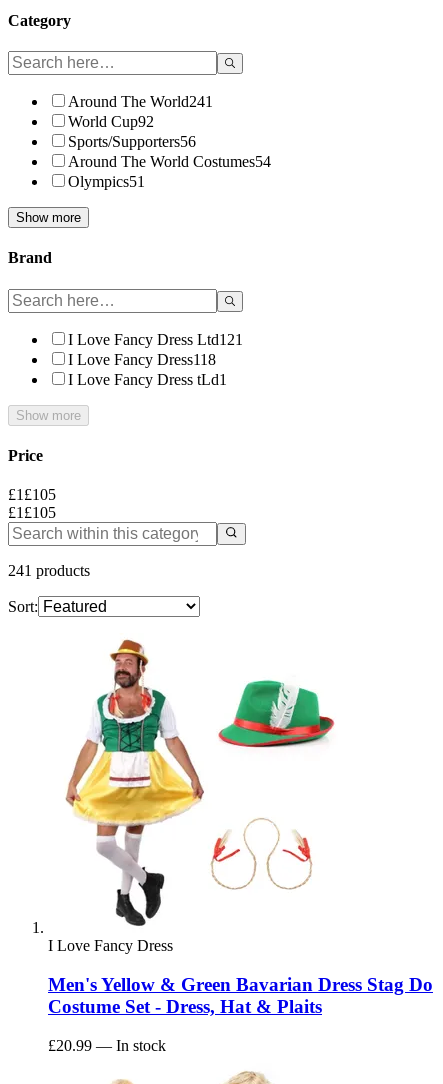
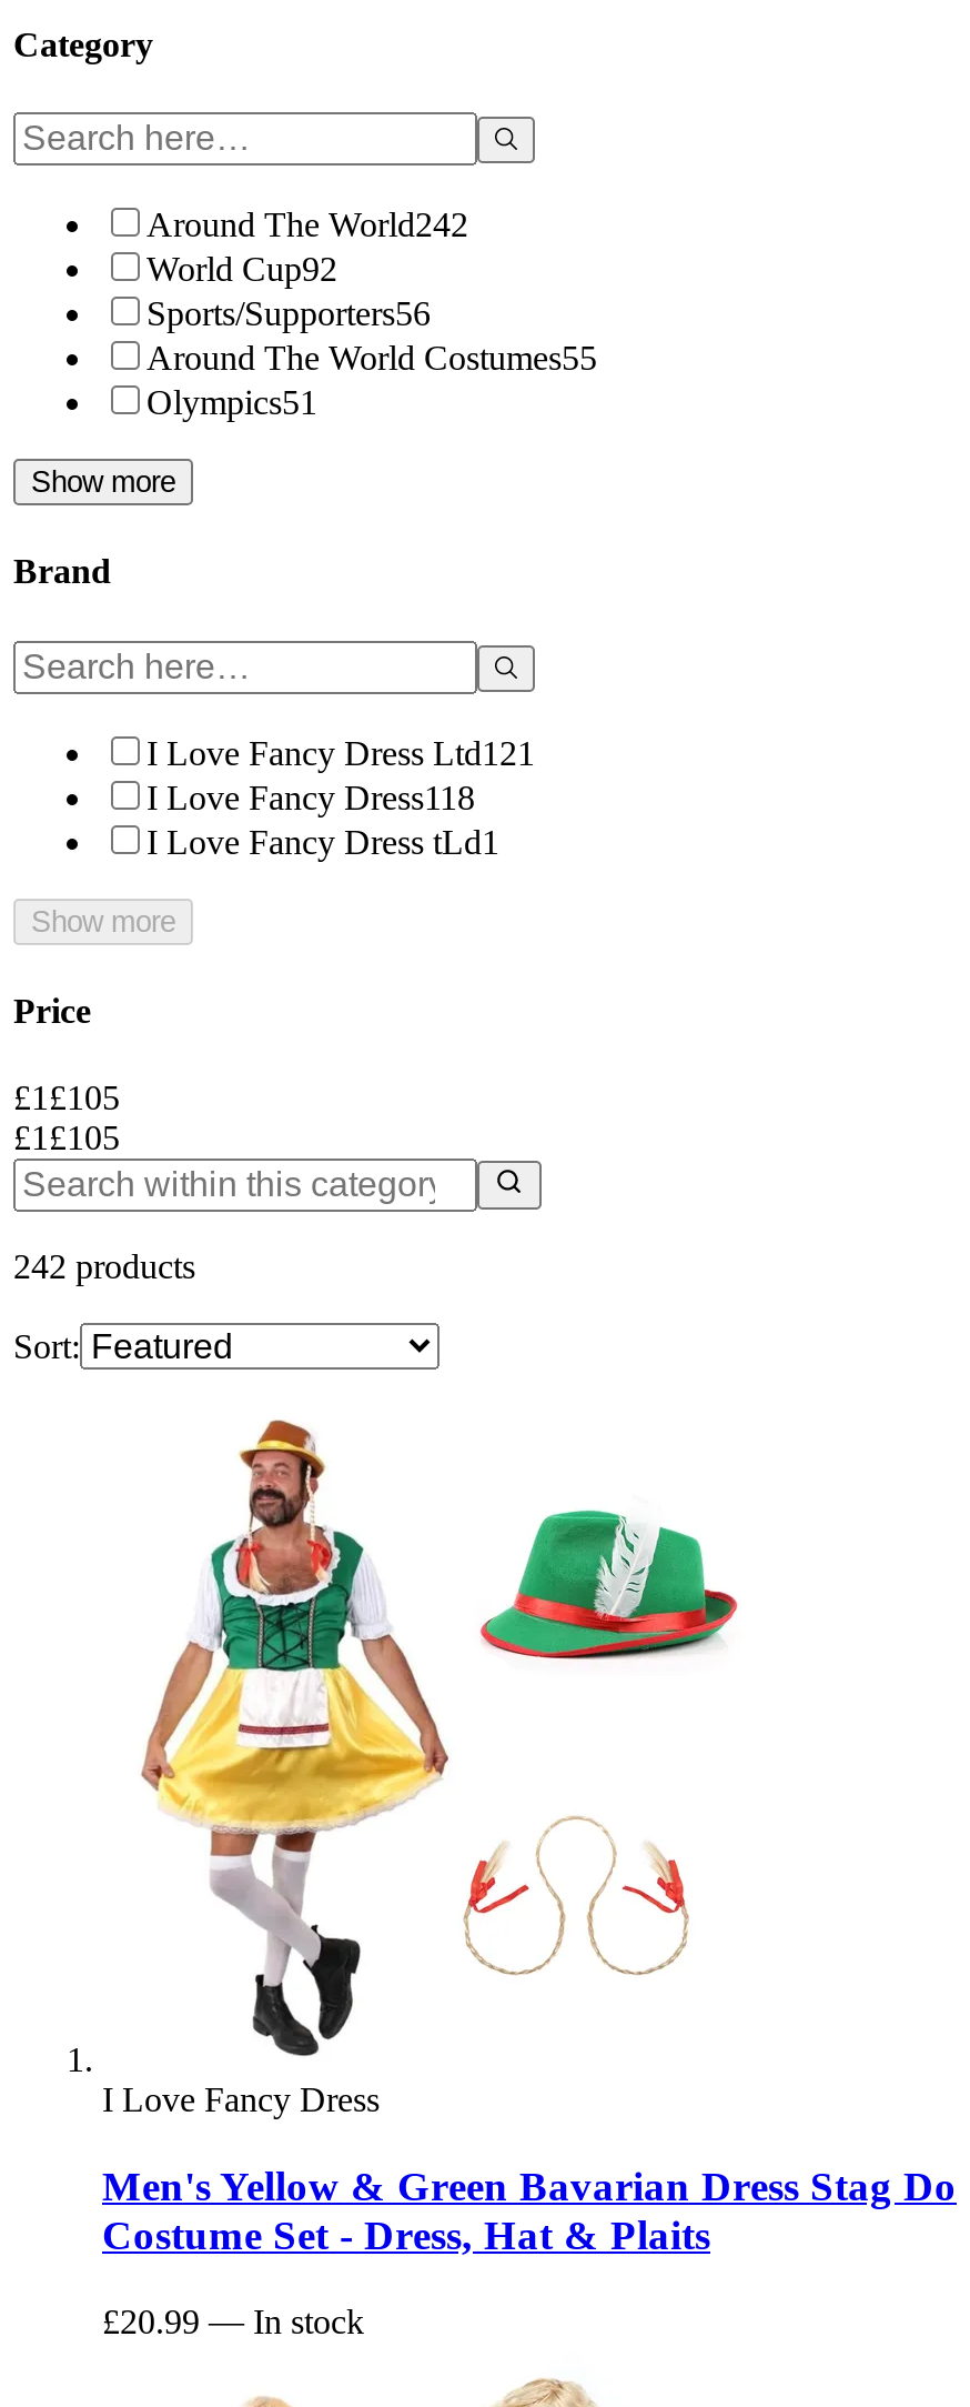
[68,93,213,110] Around The World241 -> [146,206,468,243] Around The World242
[68,153,271,170] Around The World Costumes54 -> [146,339,597,377] Around The World Costumes55
[8,562,90,579] 241 products -> [13,1248,195,1286] 242 products

